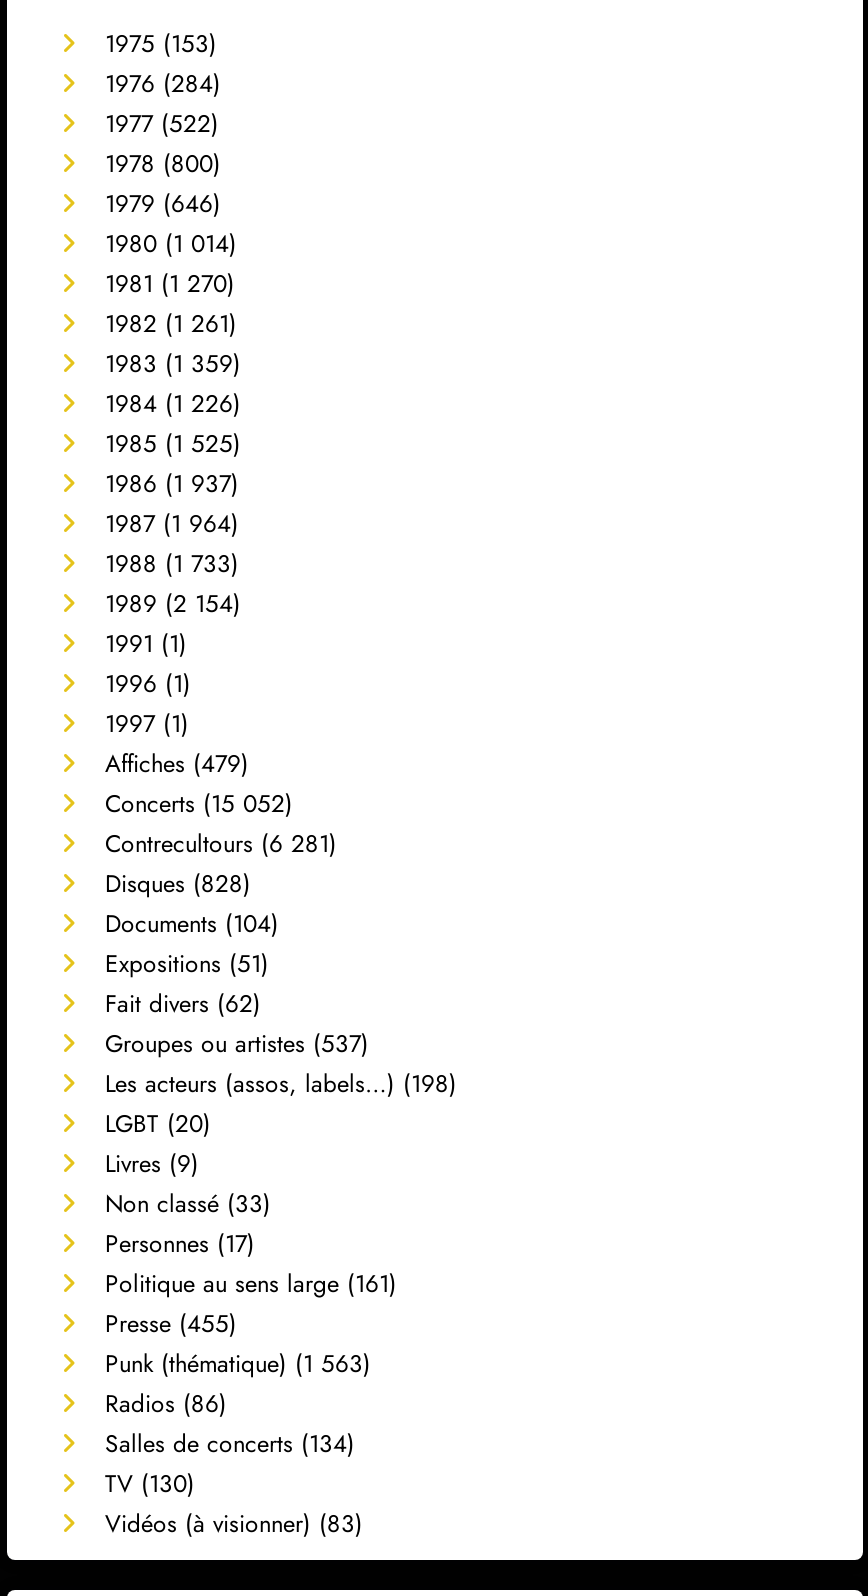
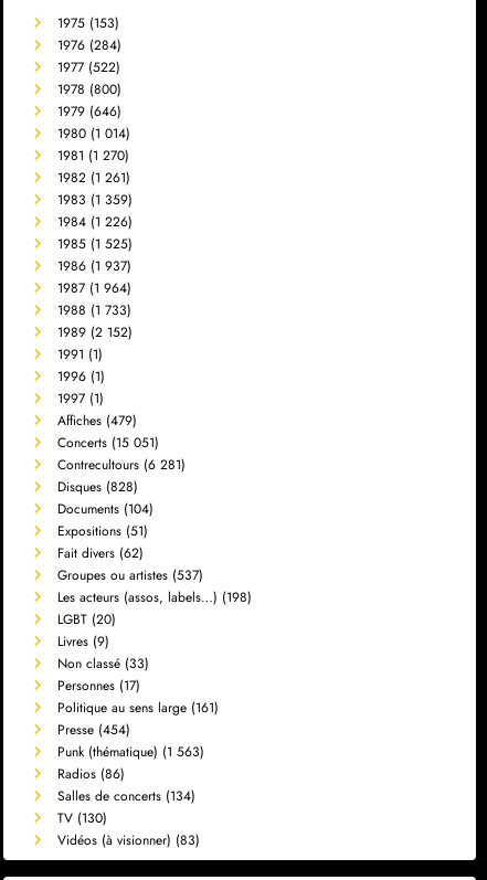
[105,585,241,621] 1989 (2 154) -> [57,322,133,342] 1989 (2 152)
[105,785,293,821] Concerts (15 052) -> [57,432,159,452] Concerts (15 051)
[105,1305,237,1341] Presse (455) -> [57,719,130,739] Presse (454)

